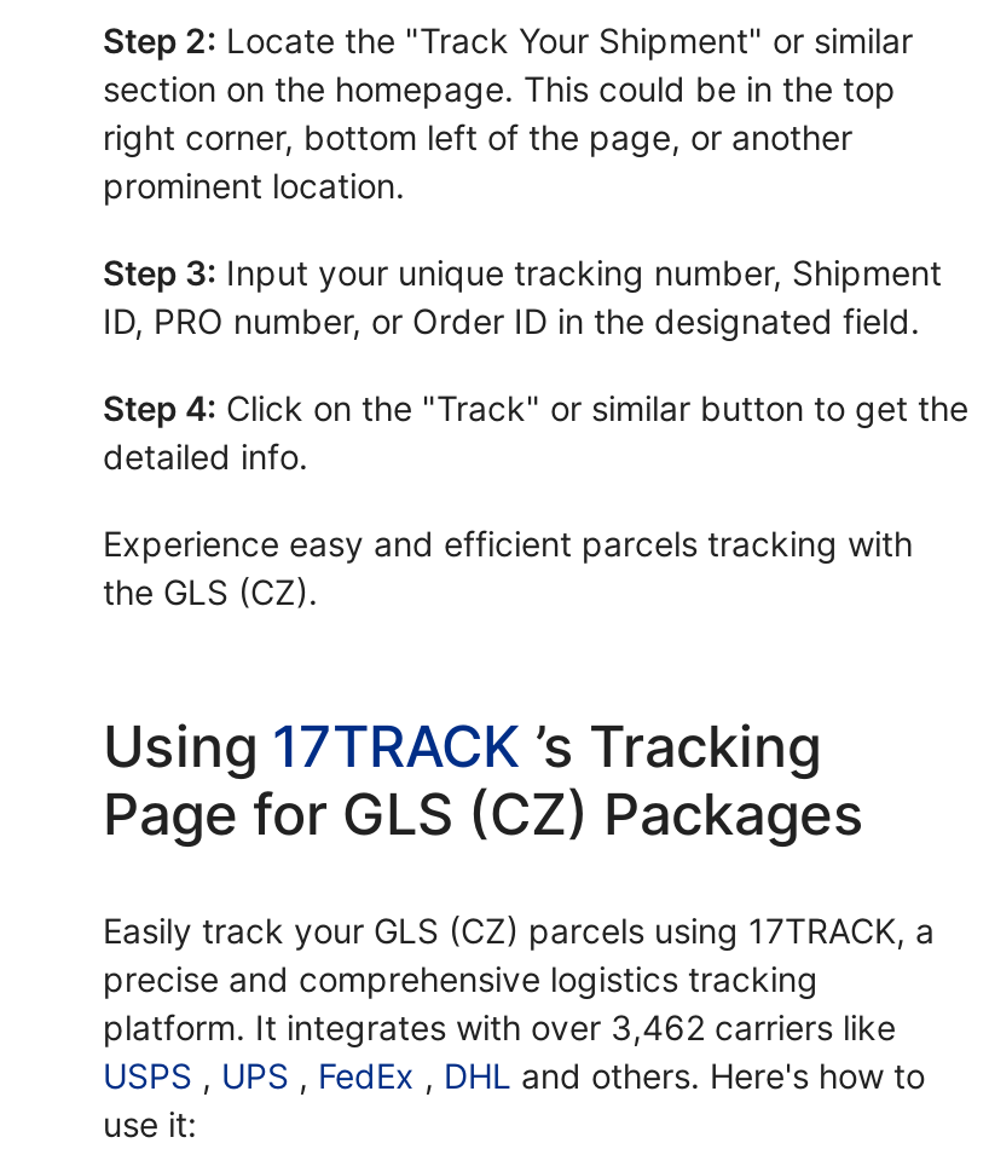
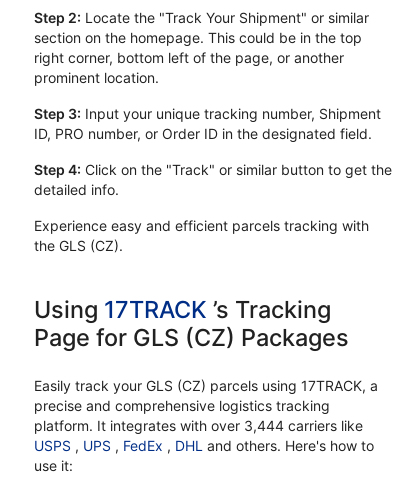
[103,1006,896,1047] platform. It integrates with over 3,462 carriers like -> [34,417,363,434] platform. It integrates with over 3,444 carriers like

